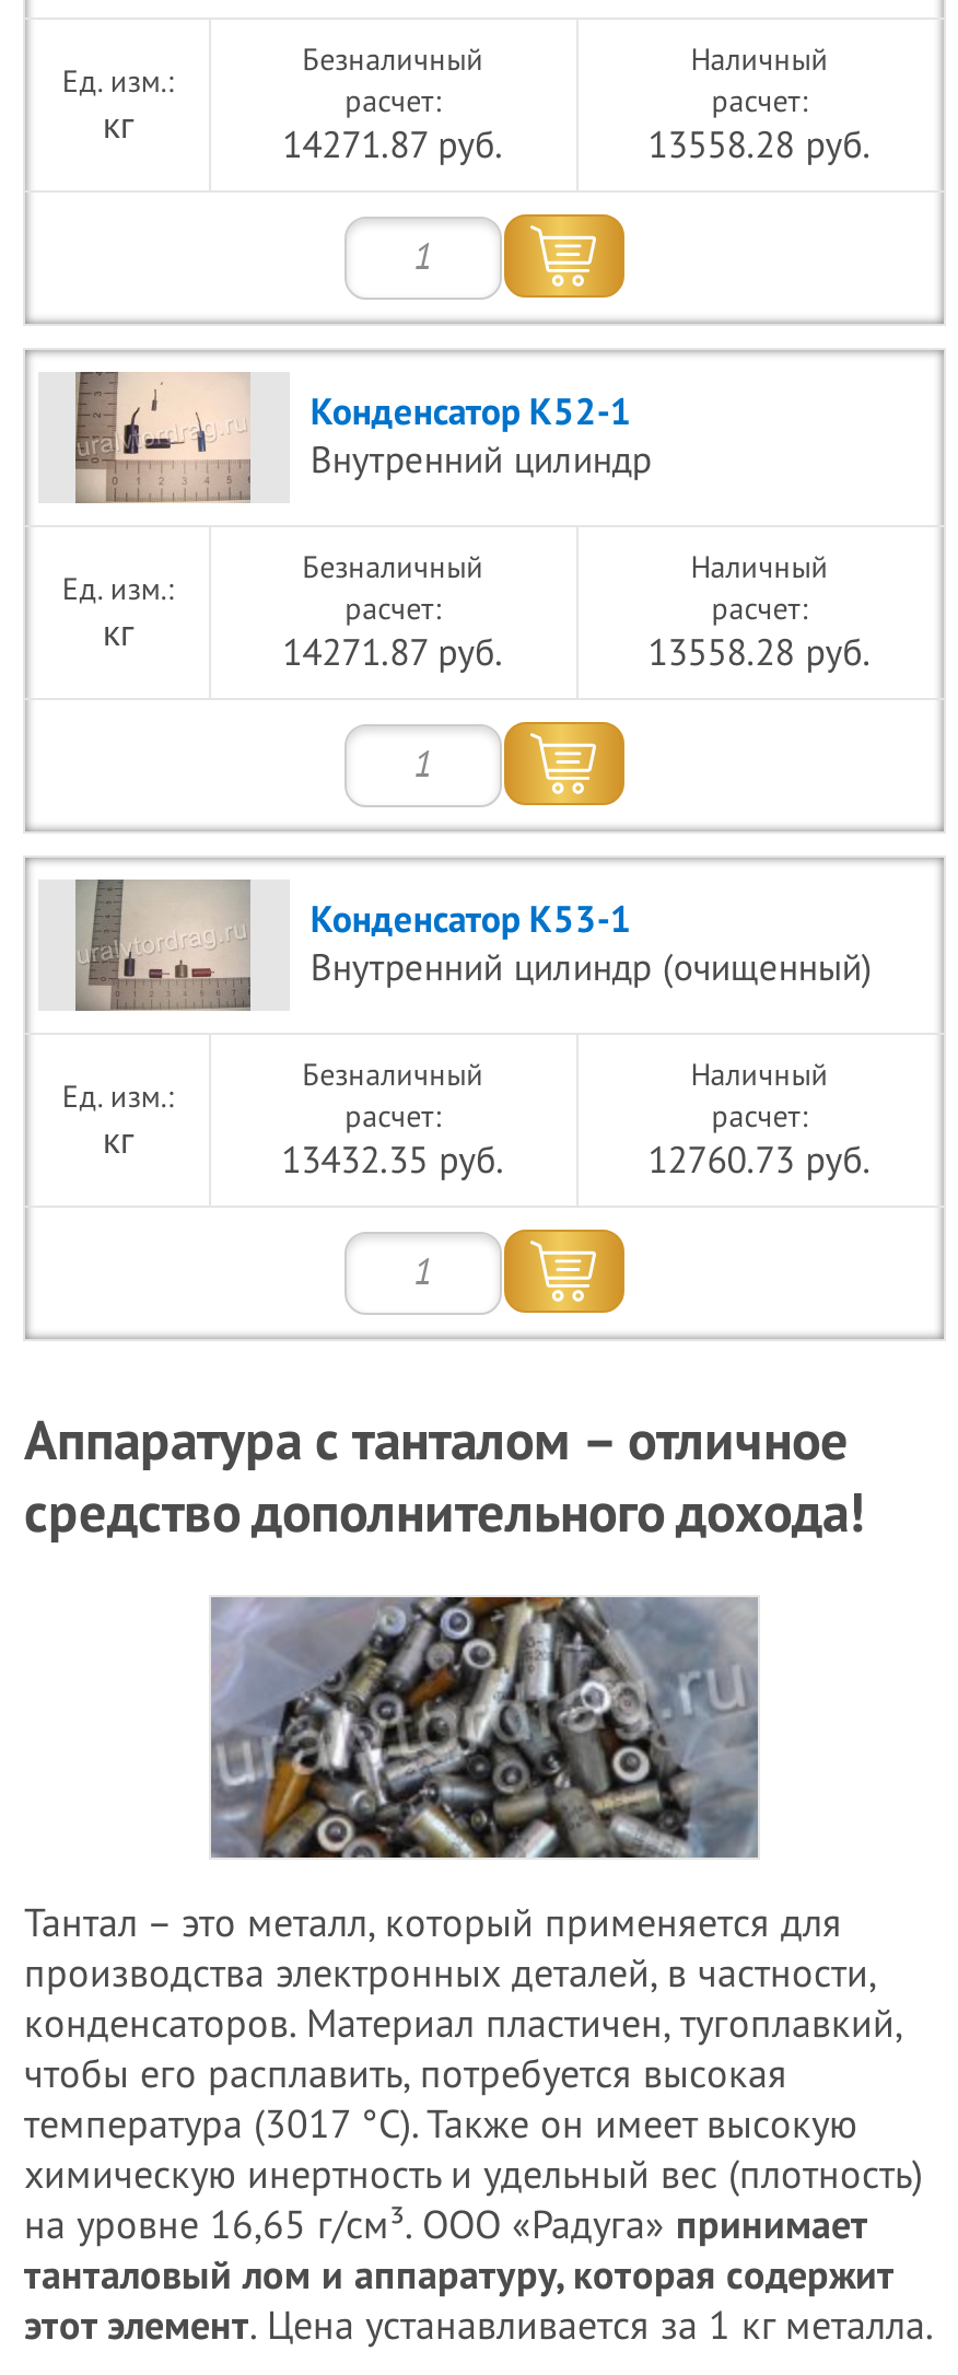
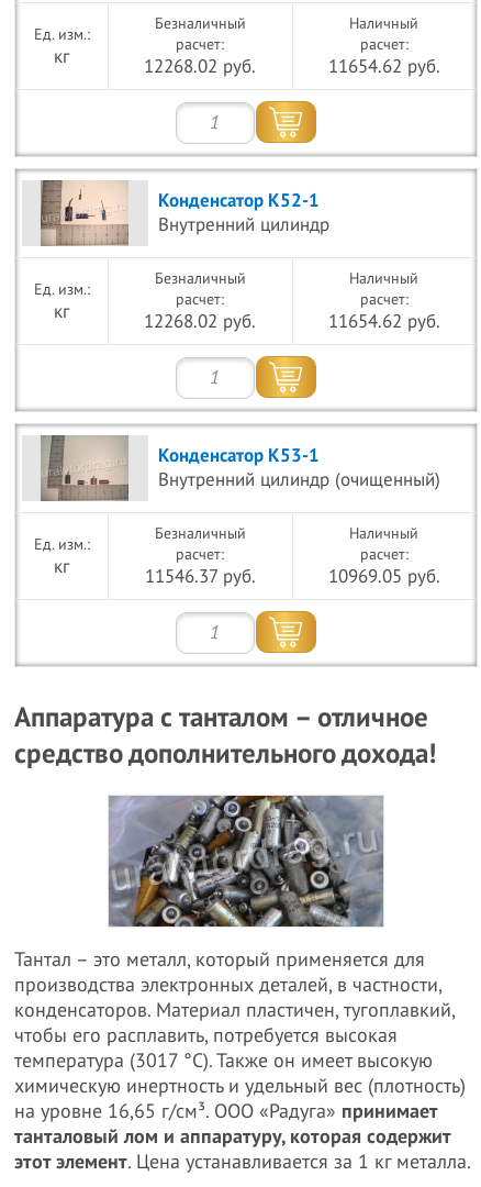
[282,125,503,168] 14271.87 руб. -> [144,56,256,78] 12268.02 руб.
[648,125,871,168] 13558.28 руб. -> [328,56,440,78] 11654.62 руб.
[282,632,503,676] 14271.87 руб. -> [144,311,256,333] 12268.02 руб.
[648,632,871,676] 13558.28 руб. -> [328,311,440,333] 11654.62 руб.
[281,1140,504,1184] 13432.35 руб. -> [145,566,255,588] 11546.37 руб.
[648,1140,871,1184] 12760.73 руб. -> [328,566,440,588] 10969.05 руб.

